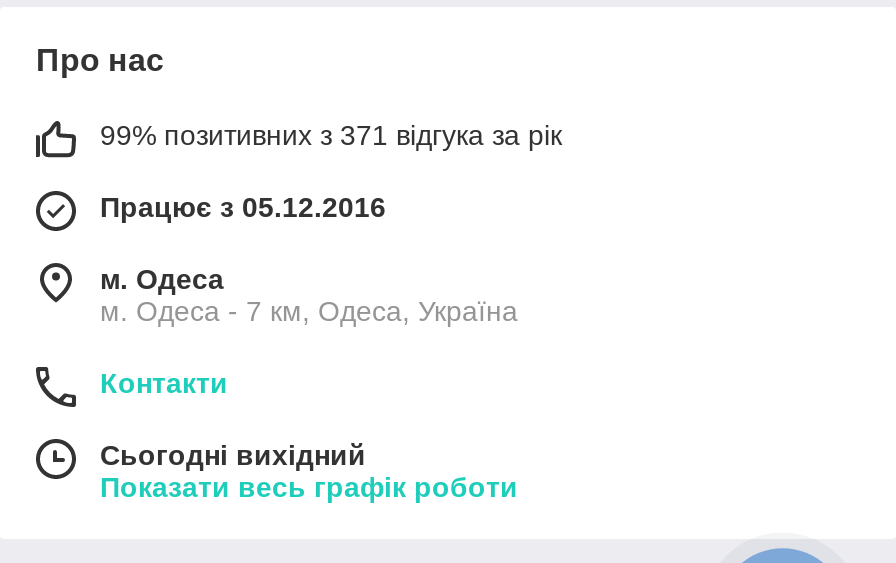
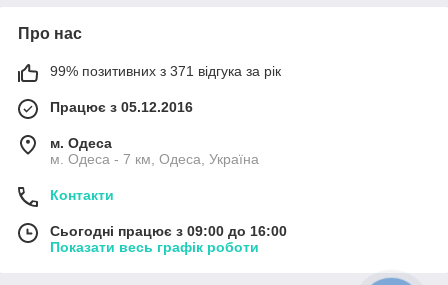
[100,440,366,472] Сьогодні вихідний -> [50,223,287,239] Сьогодні працює з 09:00 до 16:00

